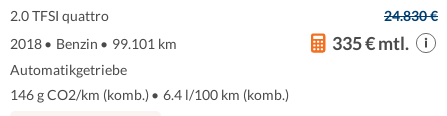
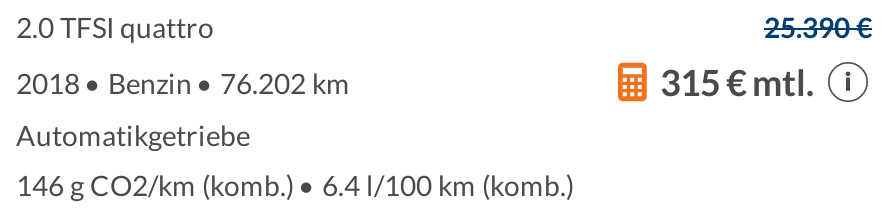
[384,6,438,23] 24.830 € -> [764,9,872,43] 25.390 €
[10,34,177,51] 2018 • Benzin • 99.101 km -> [16,65,350,99] 2018 • Benzin • 76.202 km
[332,31,409,53] 335 € mtl. -> [660,59,814,103] 315 € mtl.

